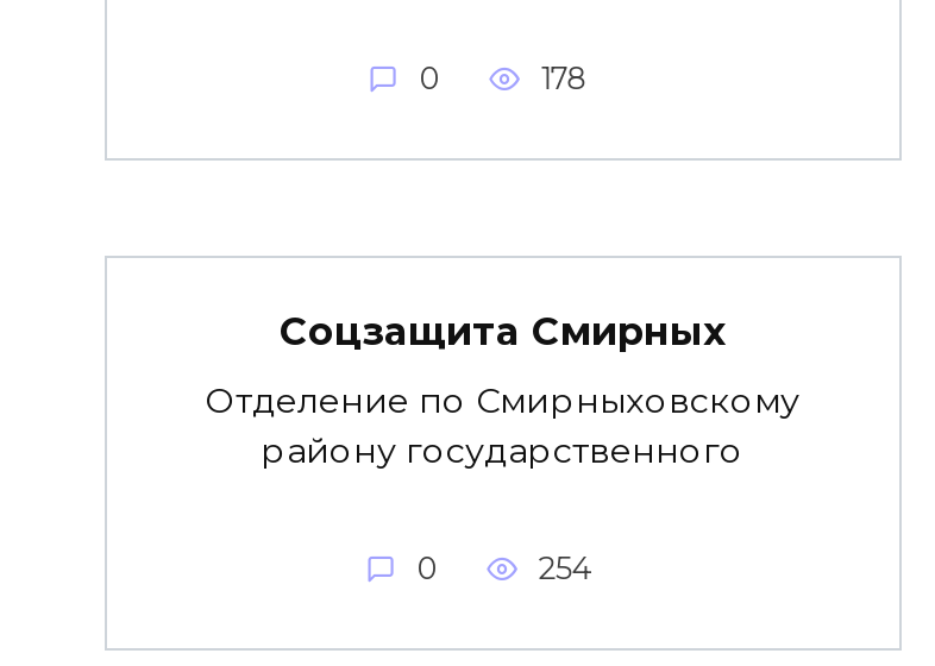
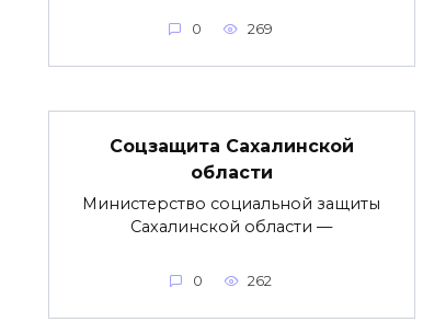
[541,61,588,97] 178 -> [247,21,273,37] 269
[280,310,724,355] Соцзащита Смирных -> [109,136,353,183] Соцзащита Сахалинской | области
[205,380,799,473] Отделение по Смирныховскому | району государственного -> [82,194,380,237] Министерство социальной защиты | Сахалинской области —
[538,551,591,587] 254 -> [248,273,272,289] 262

